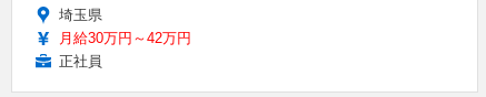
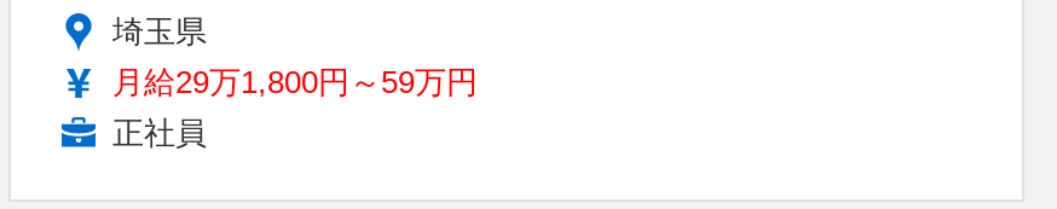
[59,30,191,46] 月給30万円～42万円 -> [112,64,478,100] 月給29万1,800円～59万円

